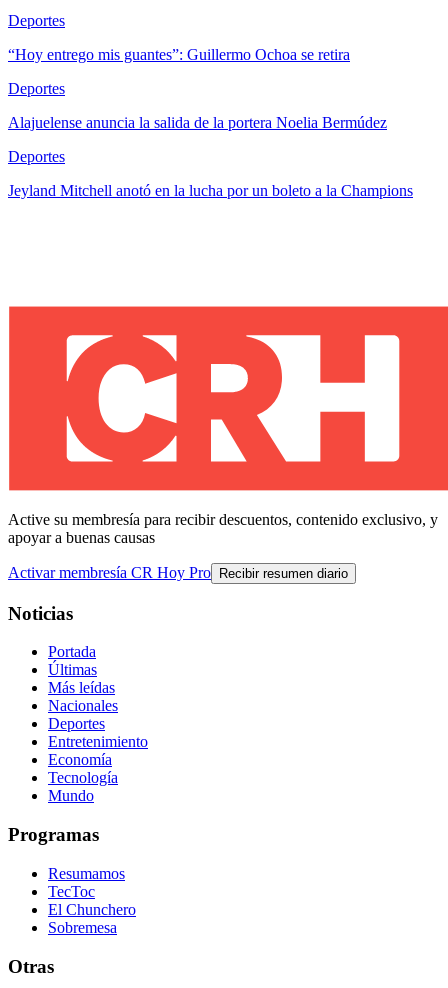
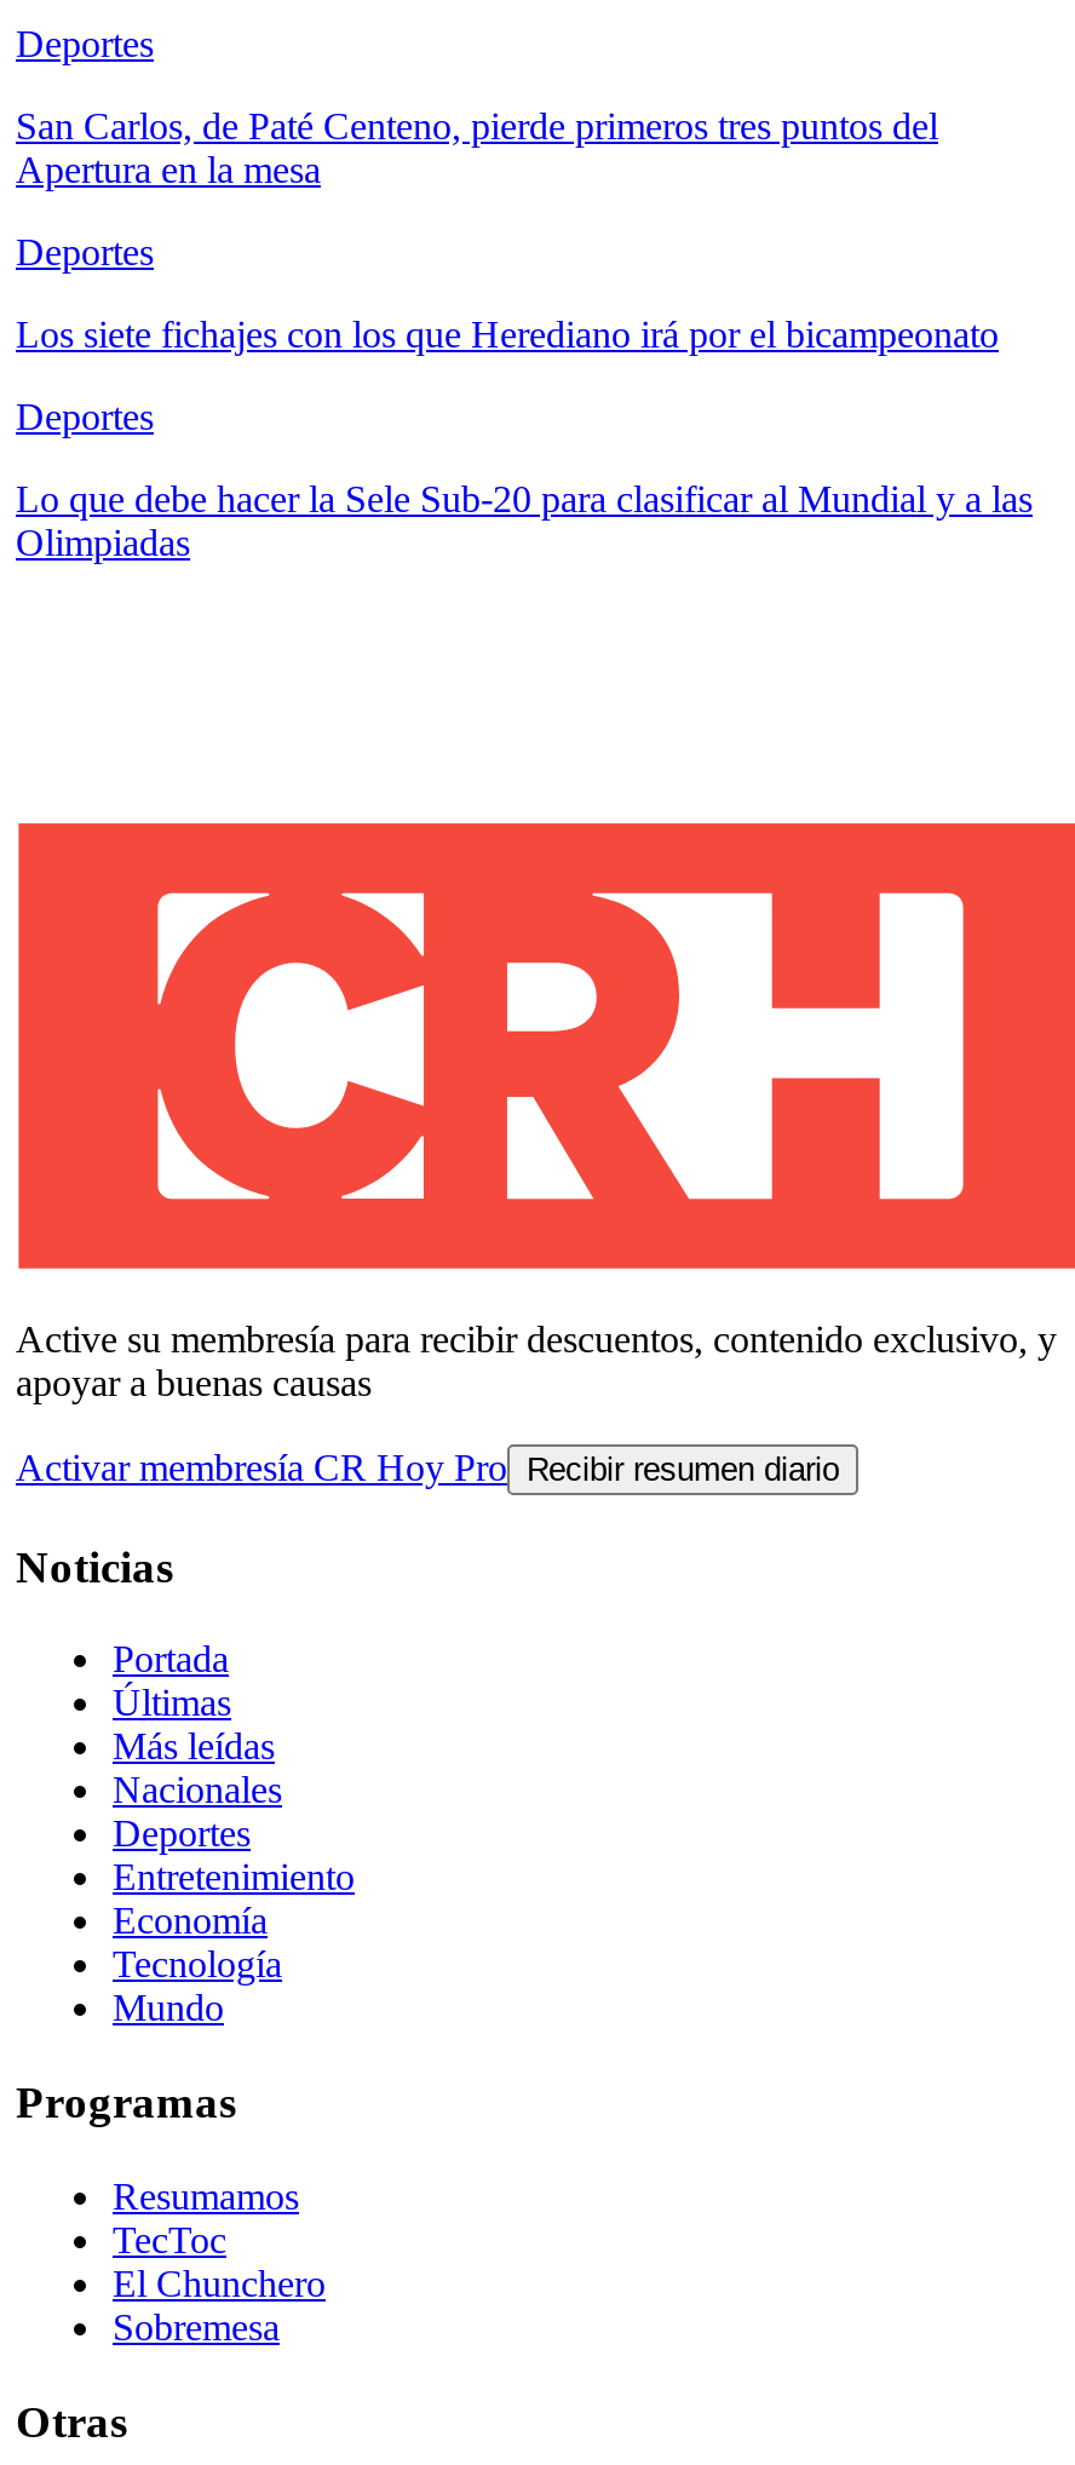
[8,46,350,63] “Hoy entrego mis guantes”: Guillermo Ochoa se retira -> [16,105,938,190] San Carlos, de Paté Centeno, pierde primeros tres puntos del | Apertura en la mesa
[8,114,387,131] Alajuelense anuncia la salida de la portera Noelia Bermúdez -> [16,313,999,354] Los siete fichajes con los que Herediano irá por el bicampeonato
[8,182,413,199] Jeyland Mitchell anotó en la lucha por un boleto a la Champions -> [16,478,1033,563] Lo que debe hacer la Sele Sub-20 para clasificar al Mundial y a las | Olimpiadas

